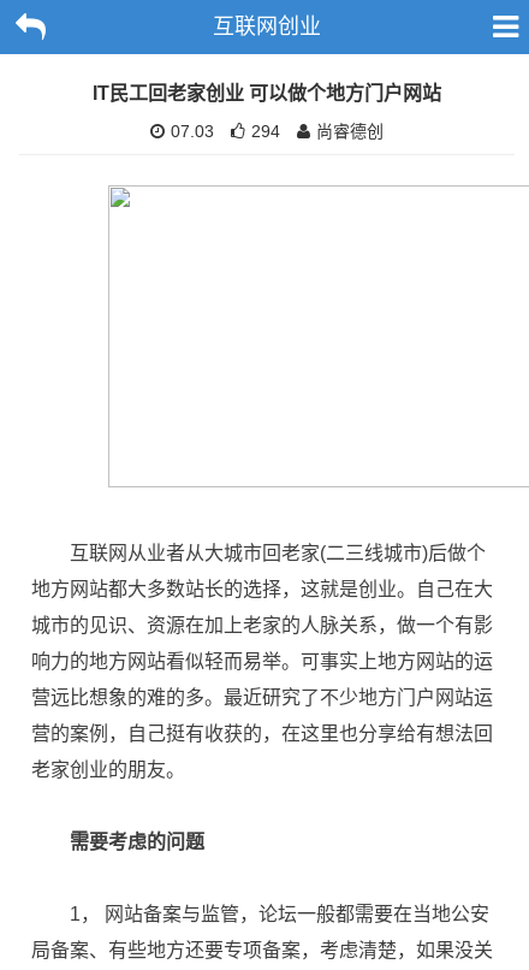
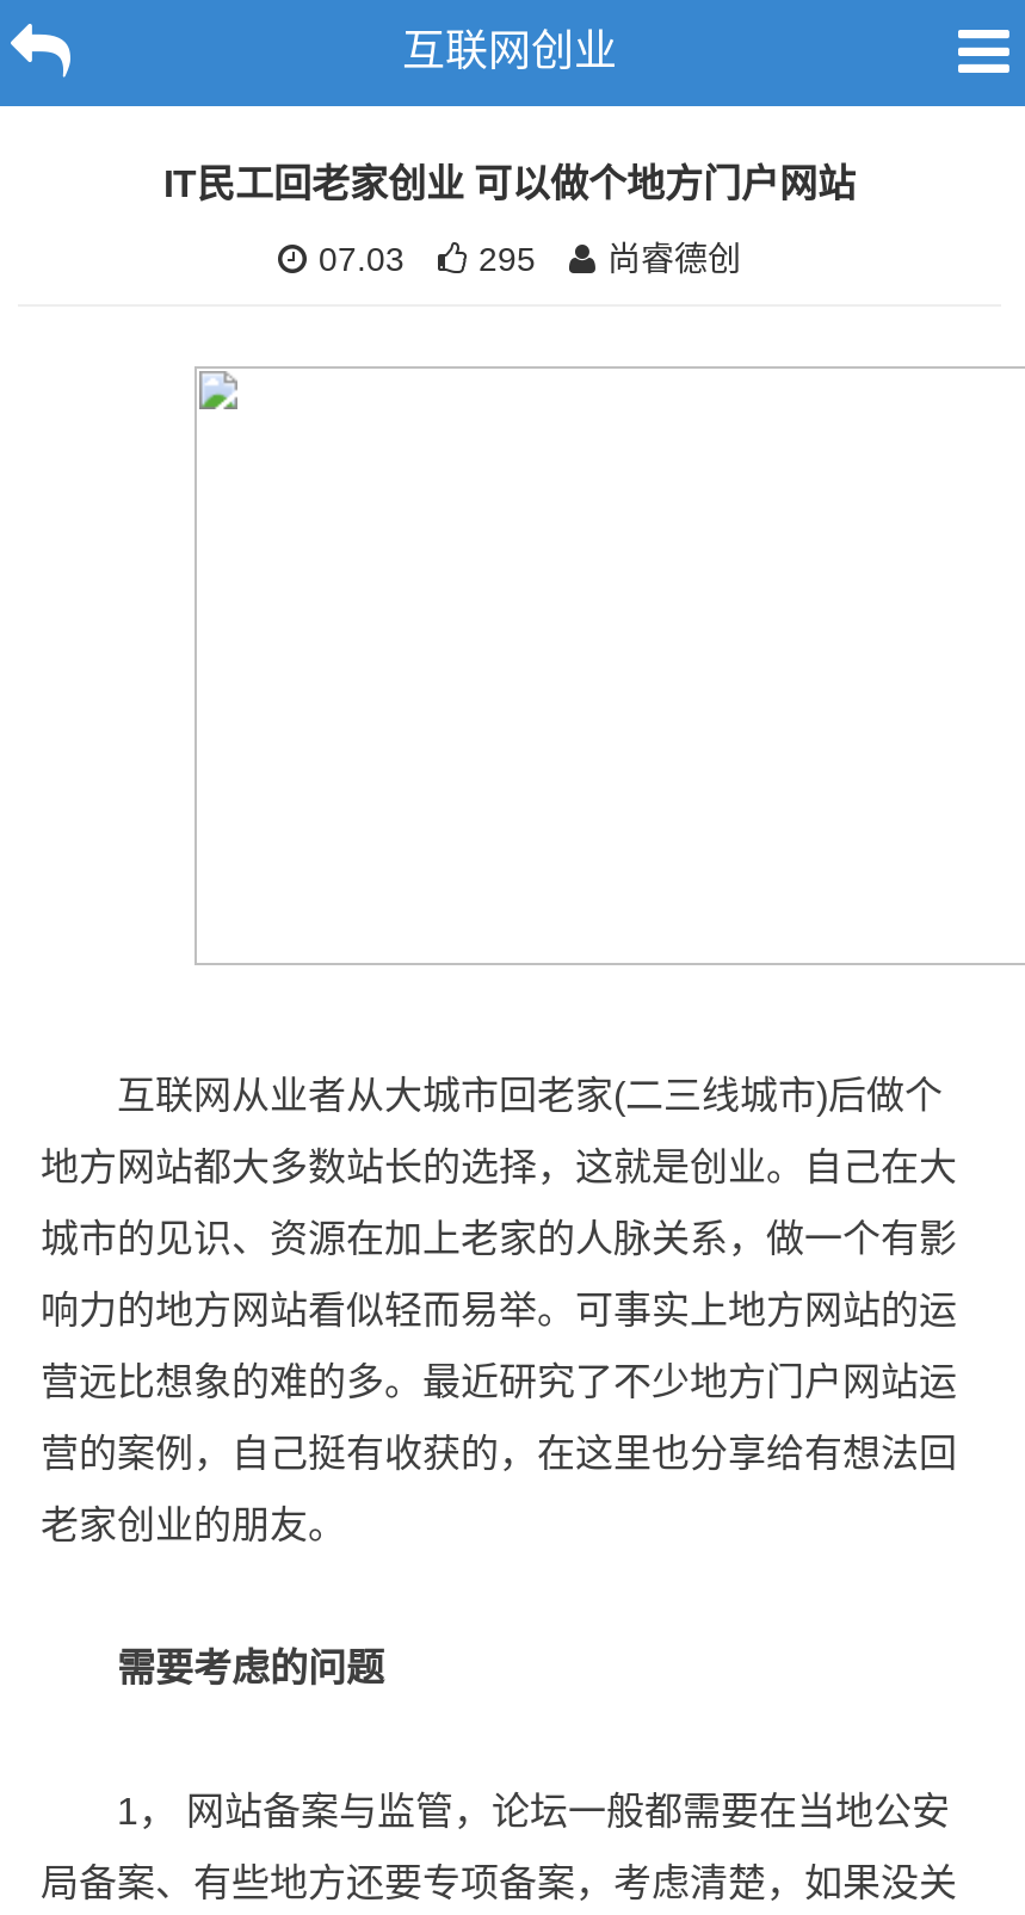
[251,122,280,141] 294 -> [478,240,536,278] 295

